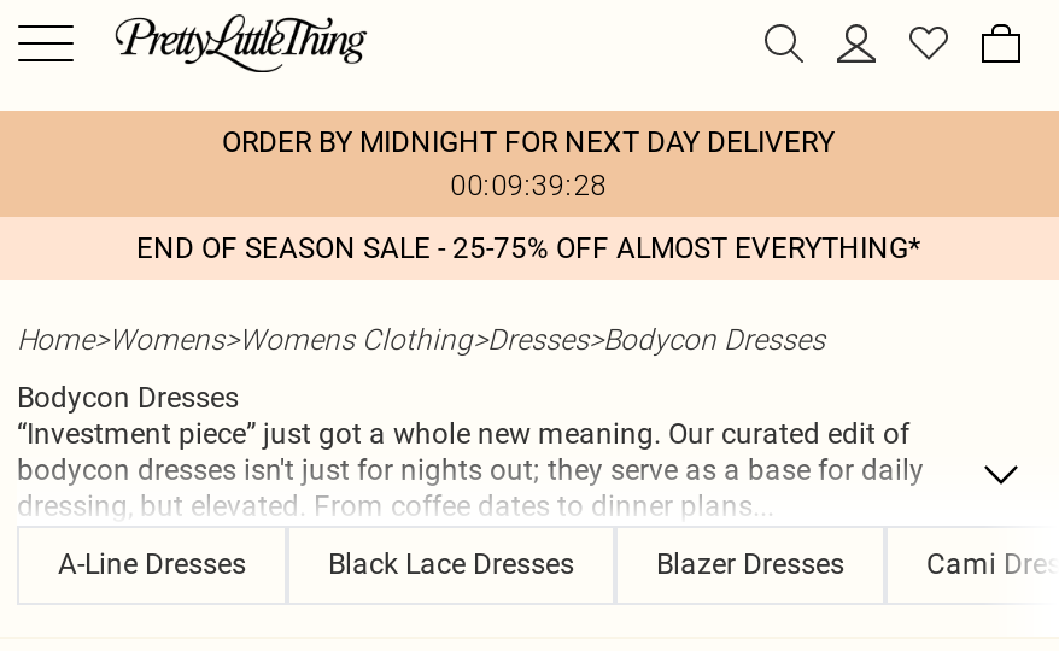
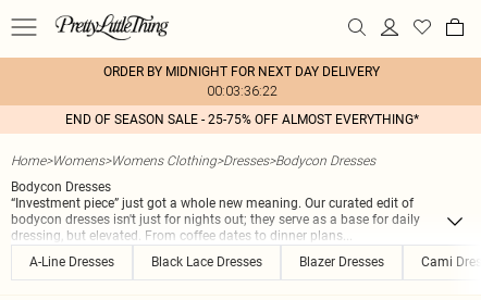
[450,166,607,203] 00:09:39:28 -> [206,83,277,99] 00:03:36:22

